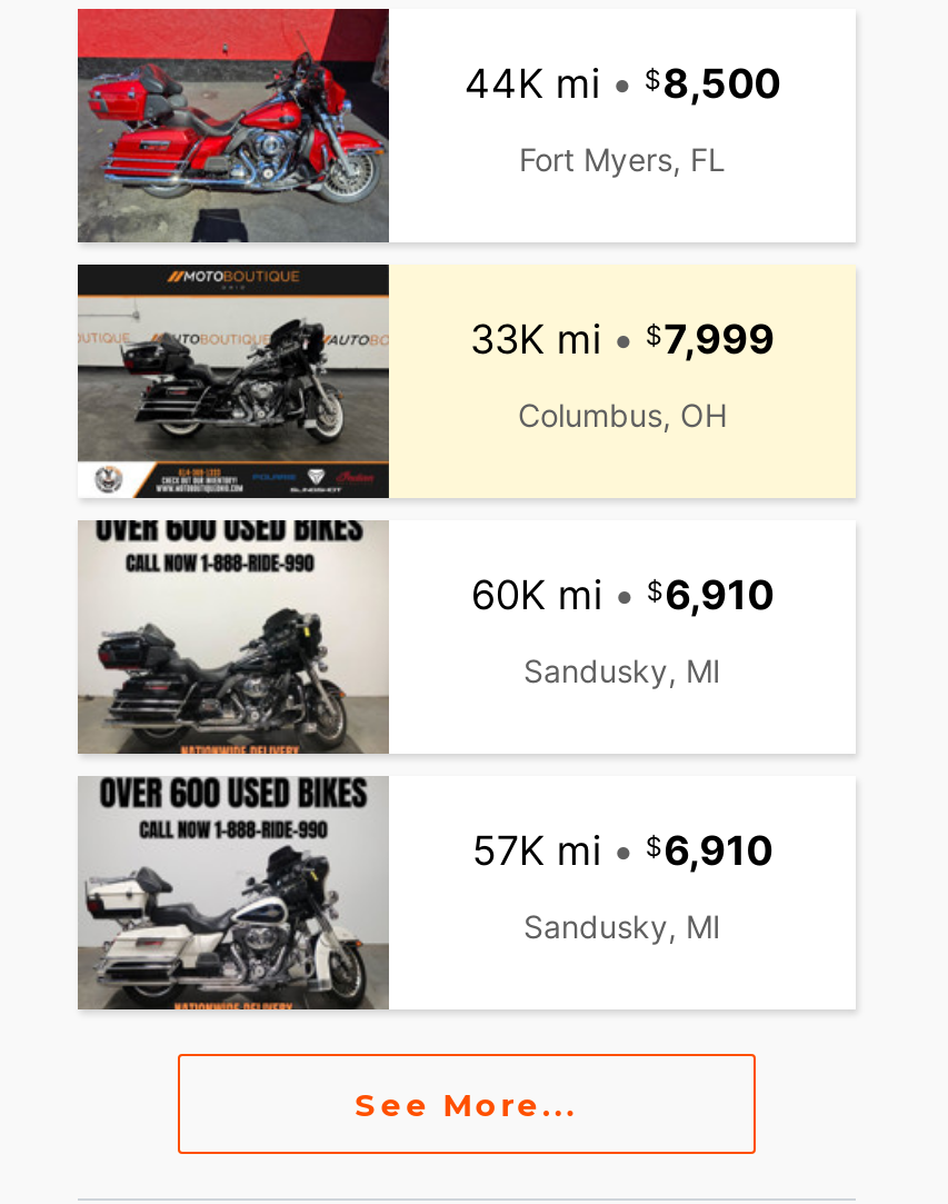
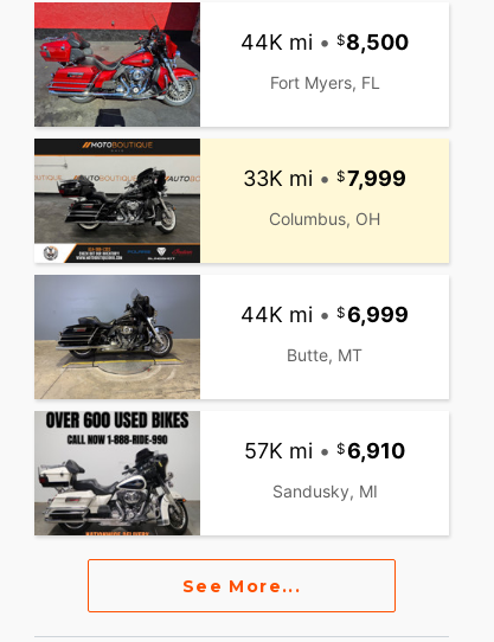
[78,518,774,756] [image] | 60K mi • | 6,910 -> [34,275,408,399] [image] | 44K mi • | 6,999
[523,652,721,689] Sandusky, MI -> [287,345,363,365] Butte, MT

